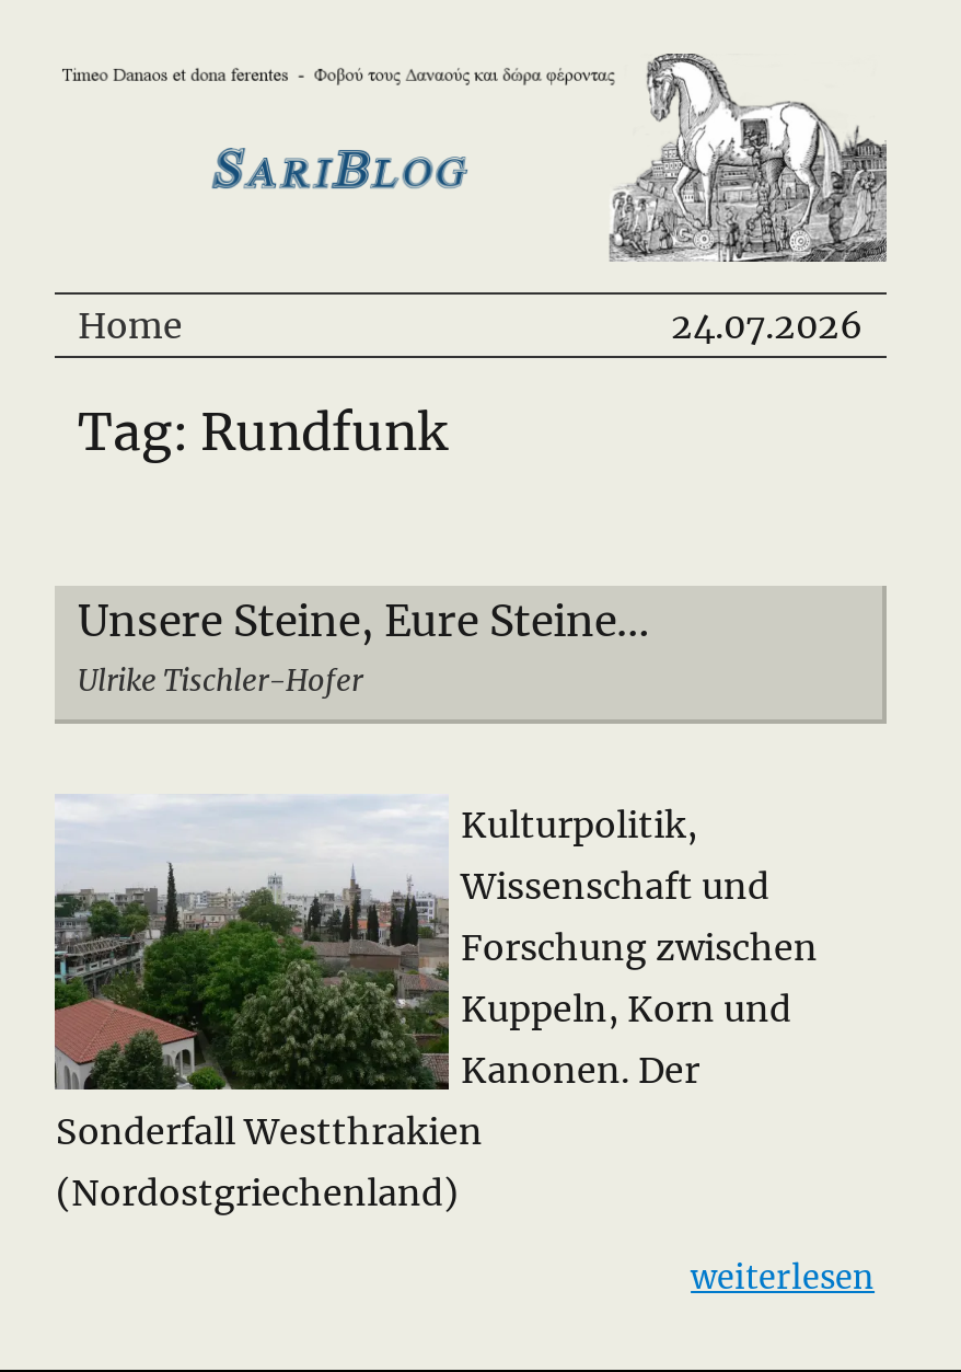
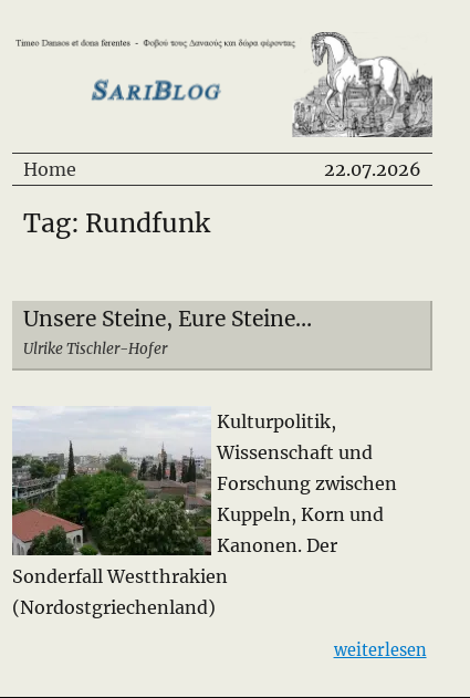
[671,303,864,347] 24.07.2026 -> [323,158,421,180] 22.07.2026

